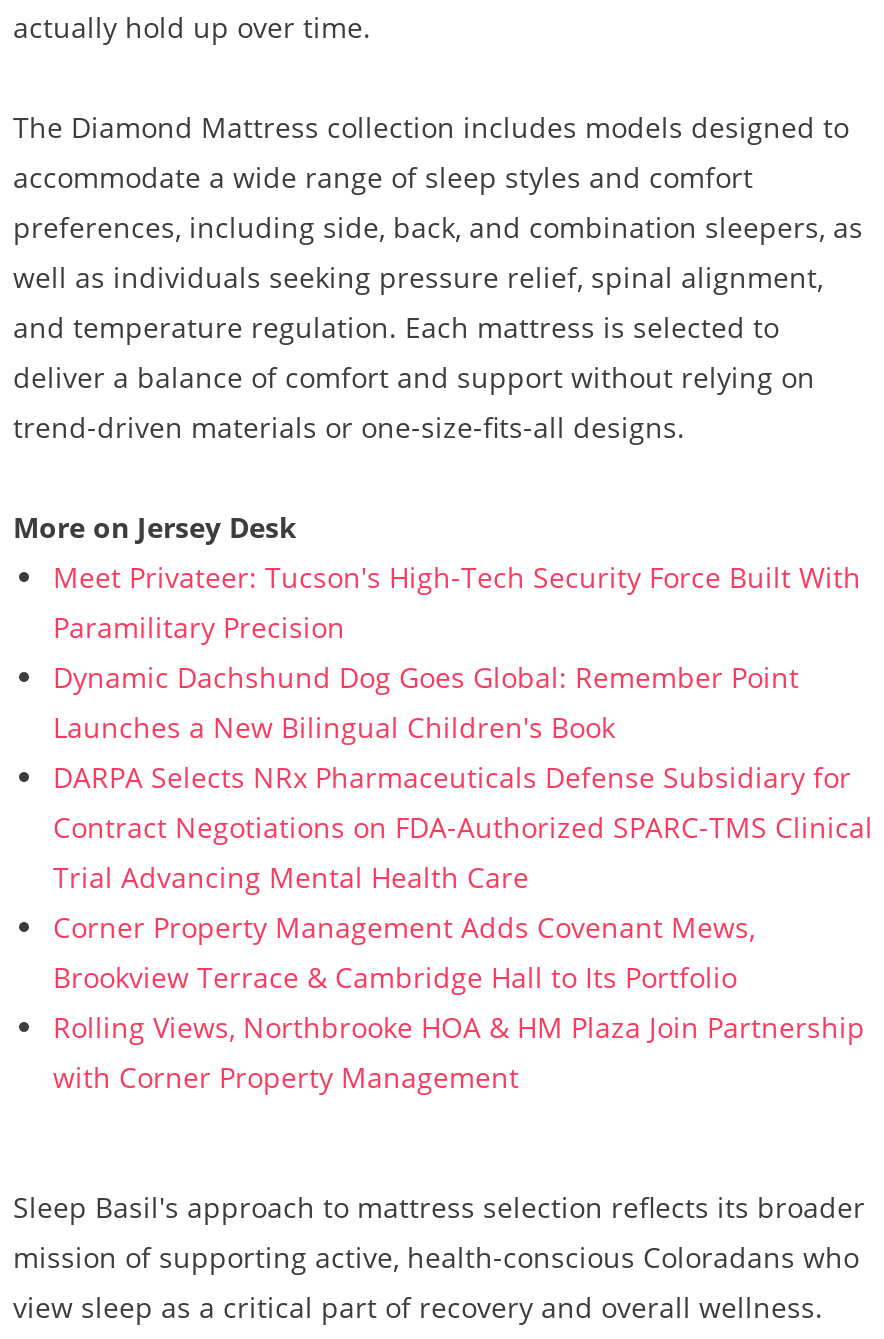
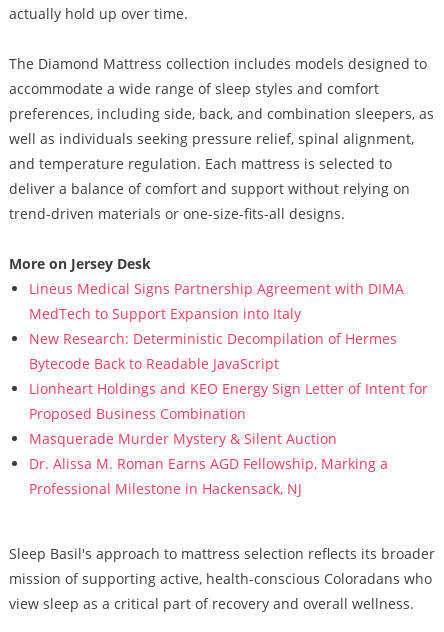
[53,558,873,1096] Meet Privateer: Tucson's High-Tech Security Force Built With | Paramilitary Precision | Dynamic Dachshund Dog Goes Global: Remember Point | Launches a New Bilingual Children's Book | DARPA Selects NRx Pharmaceuticals Defense Subsidiary for | Contract Negotiations on FDA-Authorized SPARC-TMS Clinical | Trial Advancing Mental Health Care | Corner Property Management Adds Covenant Mews, | Brookview Terrace & Cambridge Hall to Its Portfolio | Rolling Views, Northbrooke HOA & HM Plaza Join Partnership | with Corner Property Management -> [29,279,428,498] Lineus Medical Signs Partnership Agreement with DIMA | MedTech to Support Expansion into Italy | New Research: Deterministic Decompilation of Hermes | Bytecode Back to Readable JavaScript | Lionheart Holdings and KEO Energy Sign Letter of Intent for | Proposed Business Combination | Masquerade Murder Mystery & Silent Auction | Dr. Alissa M. Roman Earns AGD Fellowship, Marking a | Professional Milestone in Hackensack, NJ

